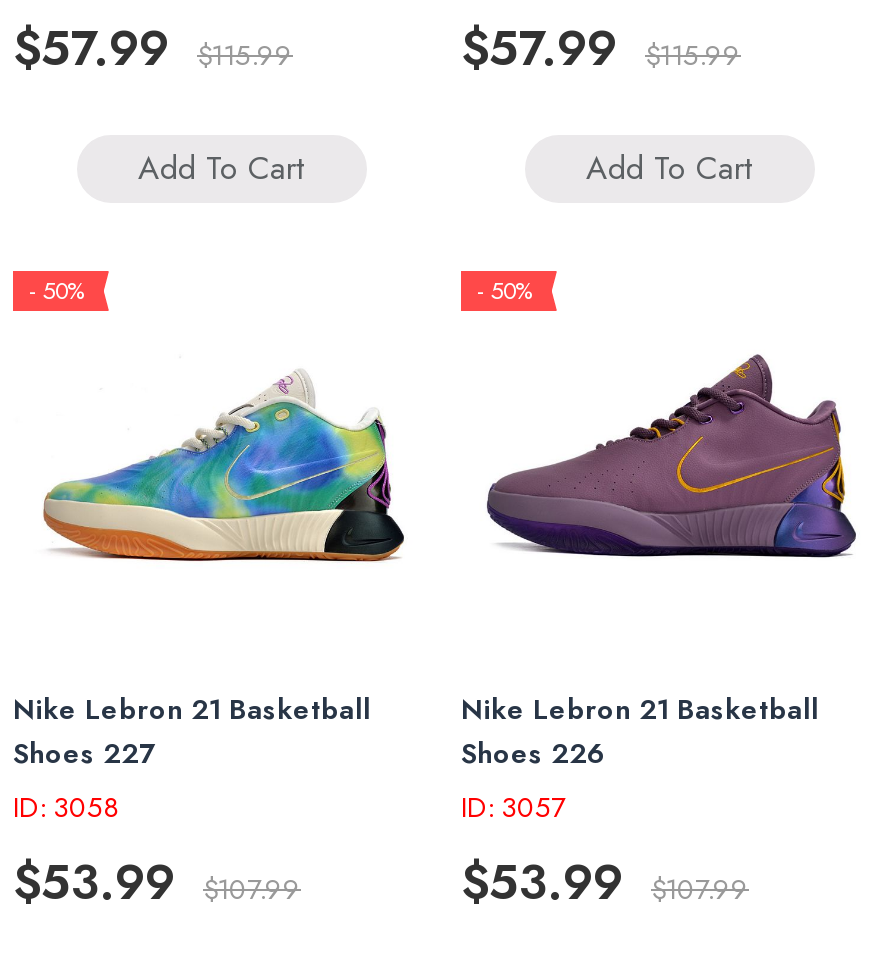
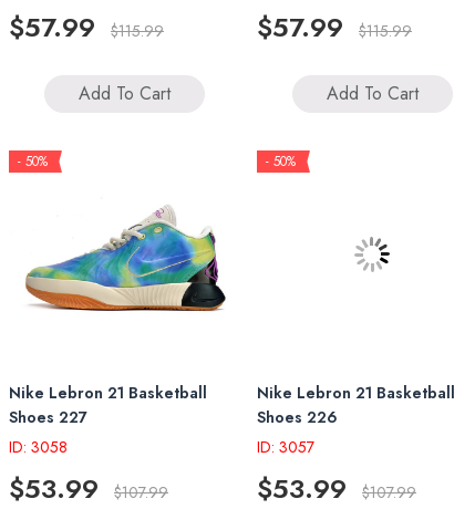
[485,353,859,559] [image] -> none

